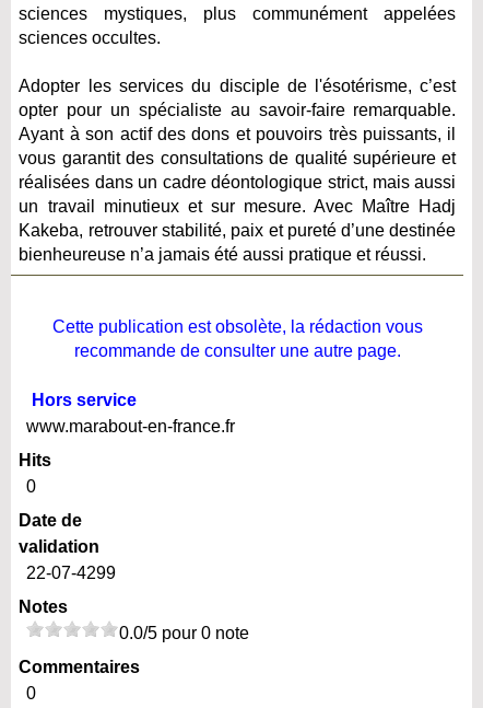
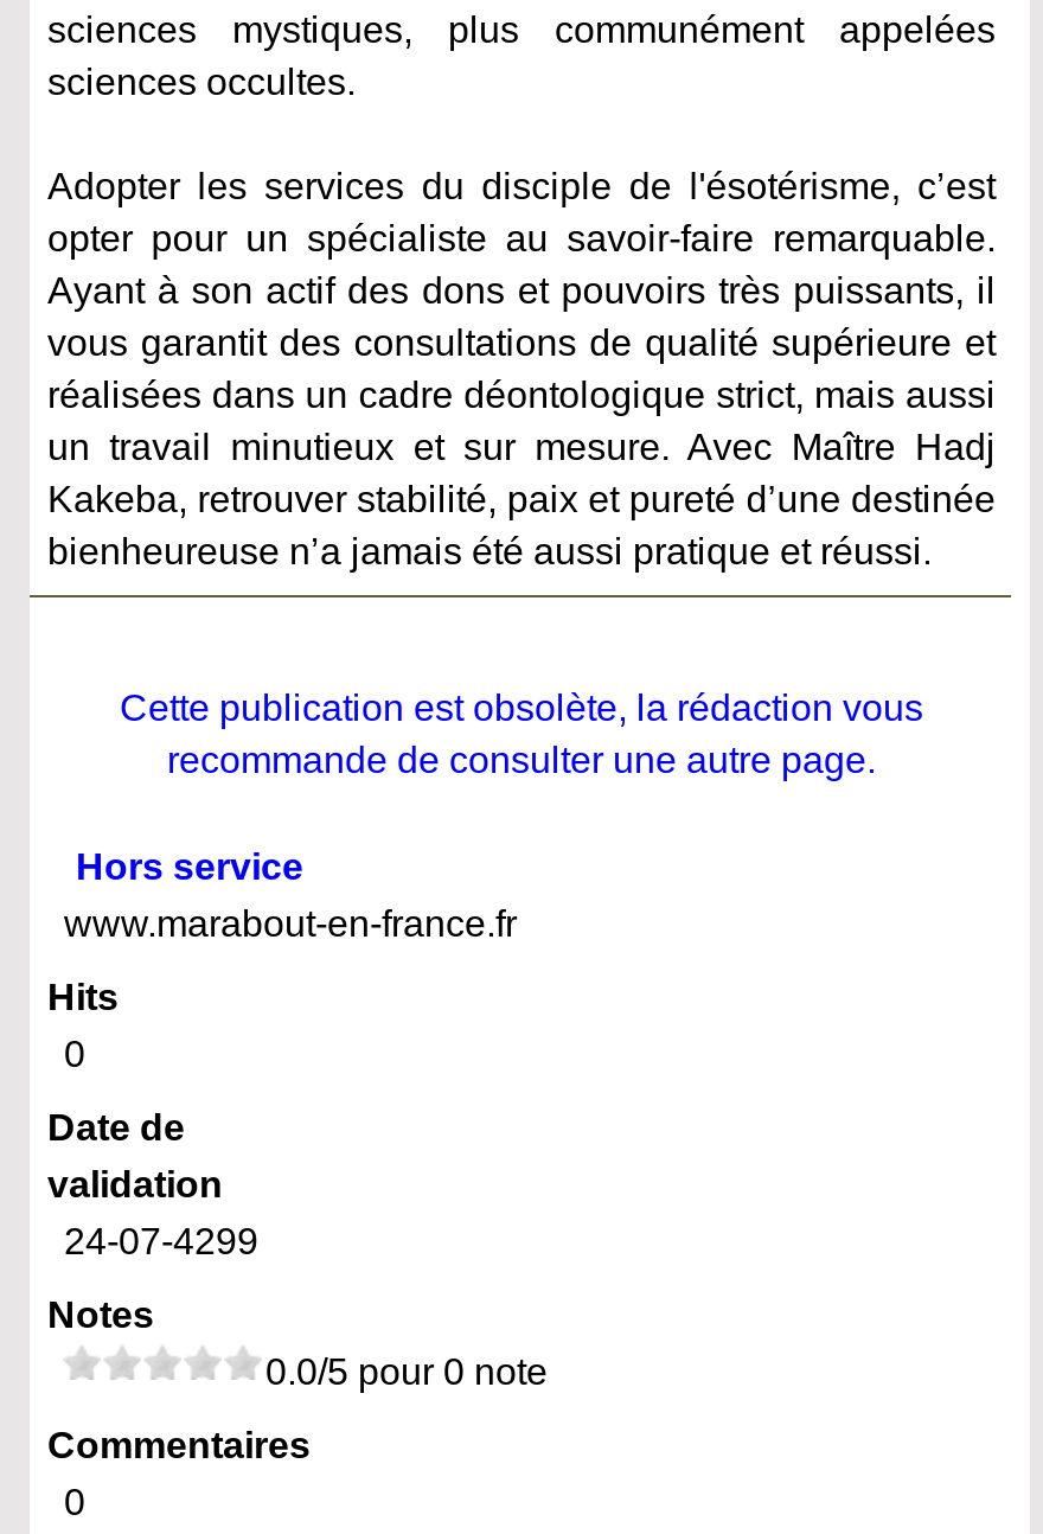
[27,563,116,582] 22-07-4299 -> [64,1220,258,1261] 24-07-4299

